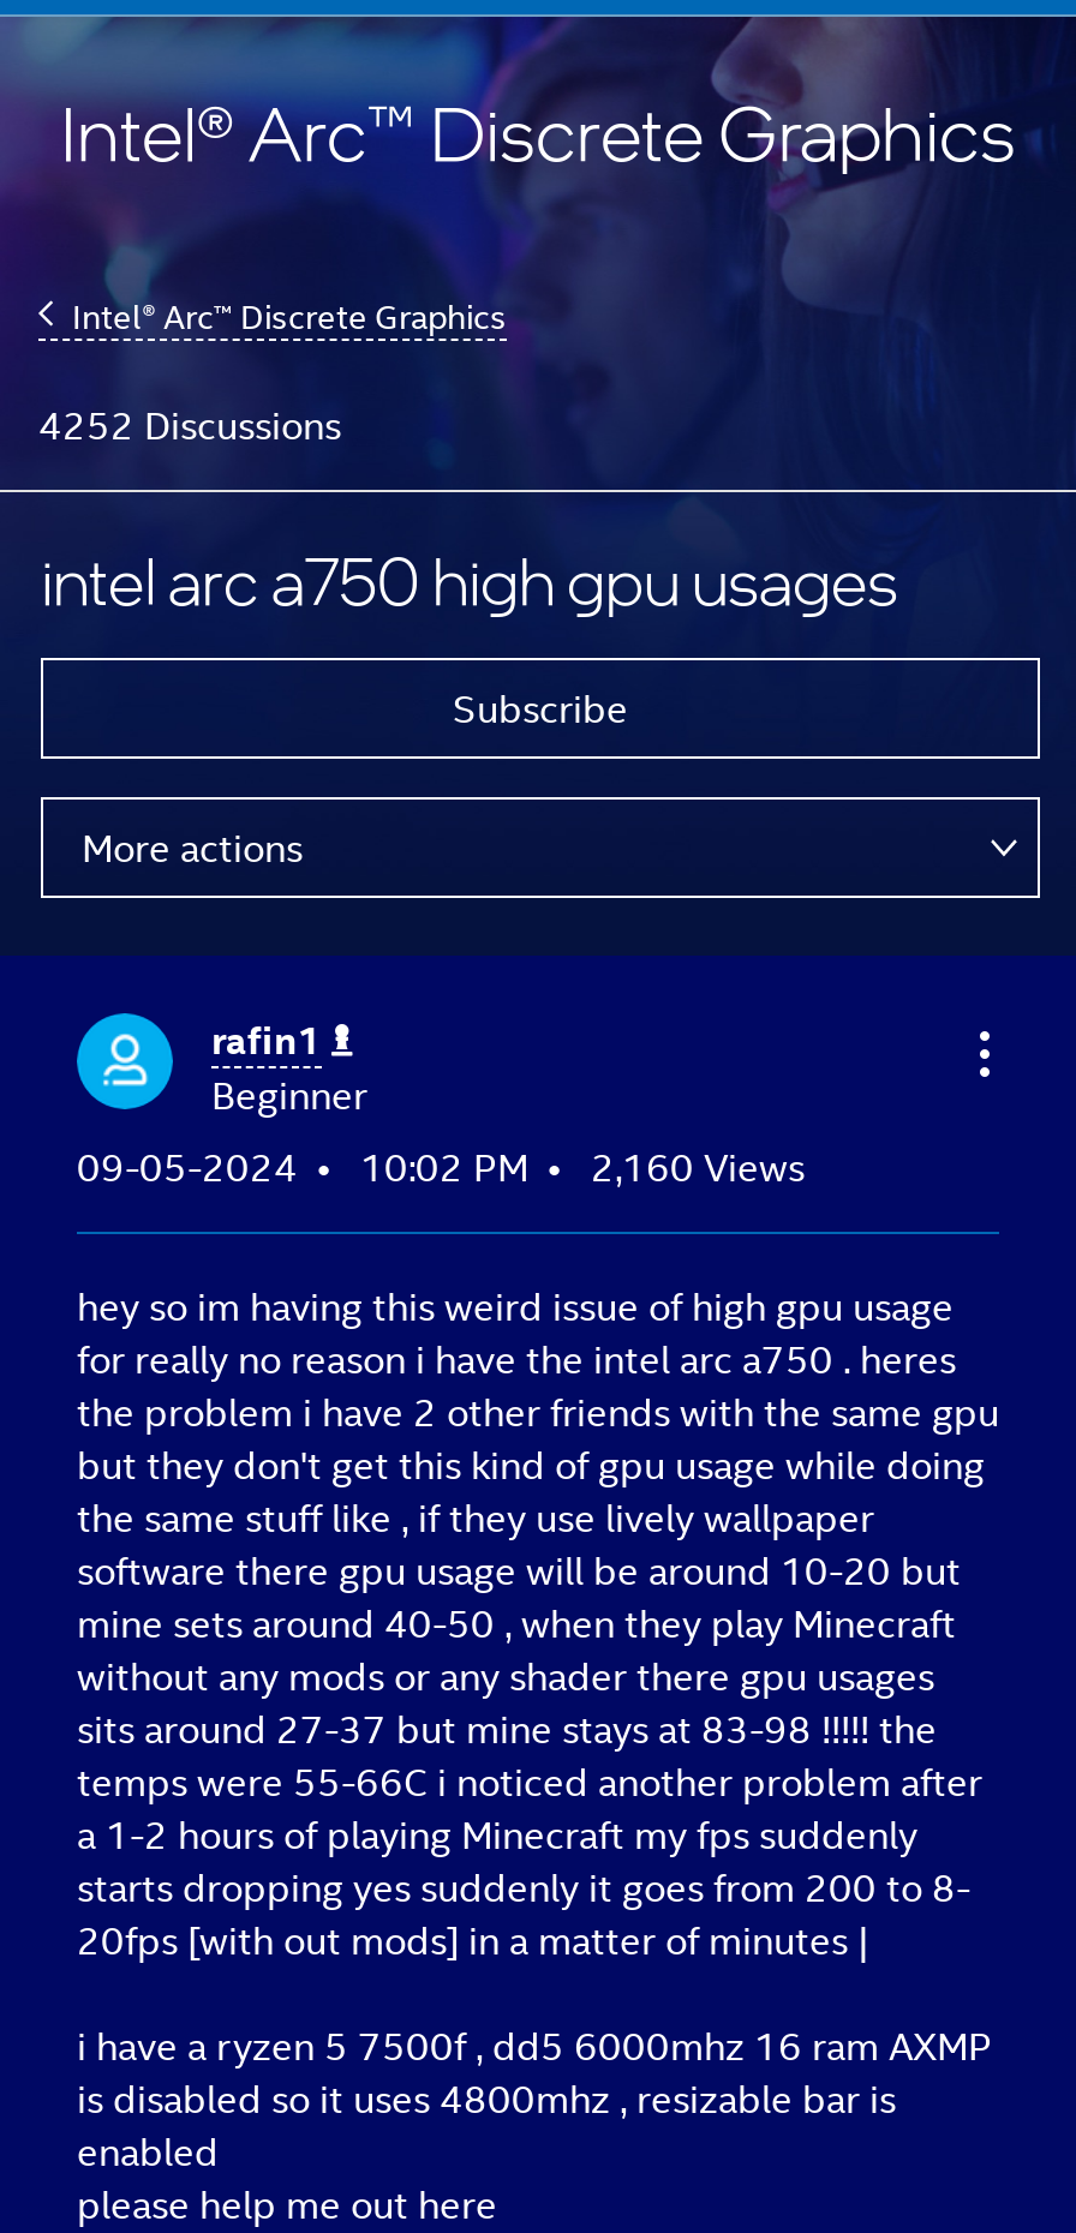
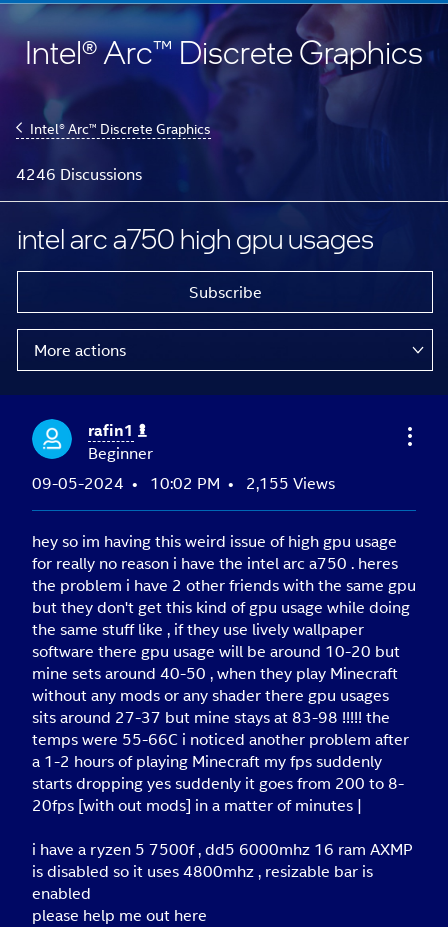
[38,396,341,451] 4252 Discussions -> [16,162,142,185] 4246 Discussions
[77,1138,805,1193] 09-05-2024 10:02 PM 2,160 Views -> [32,471,335,494] 09-05-2024 10:02 PM 2,155 Views

